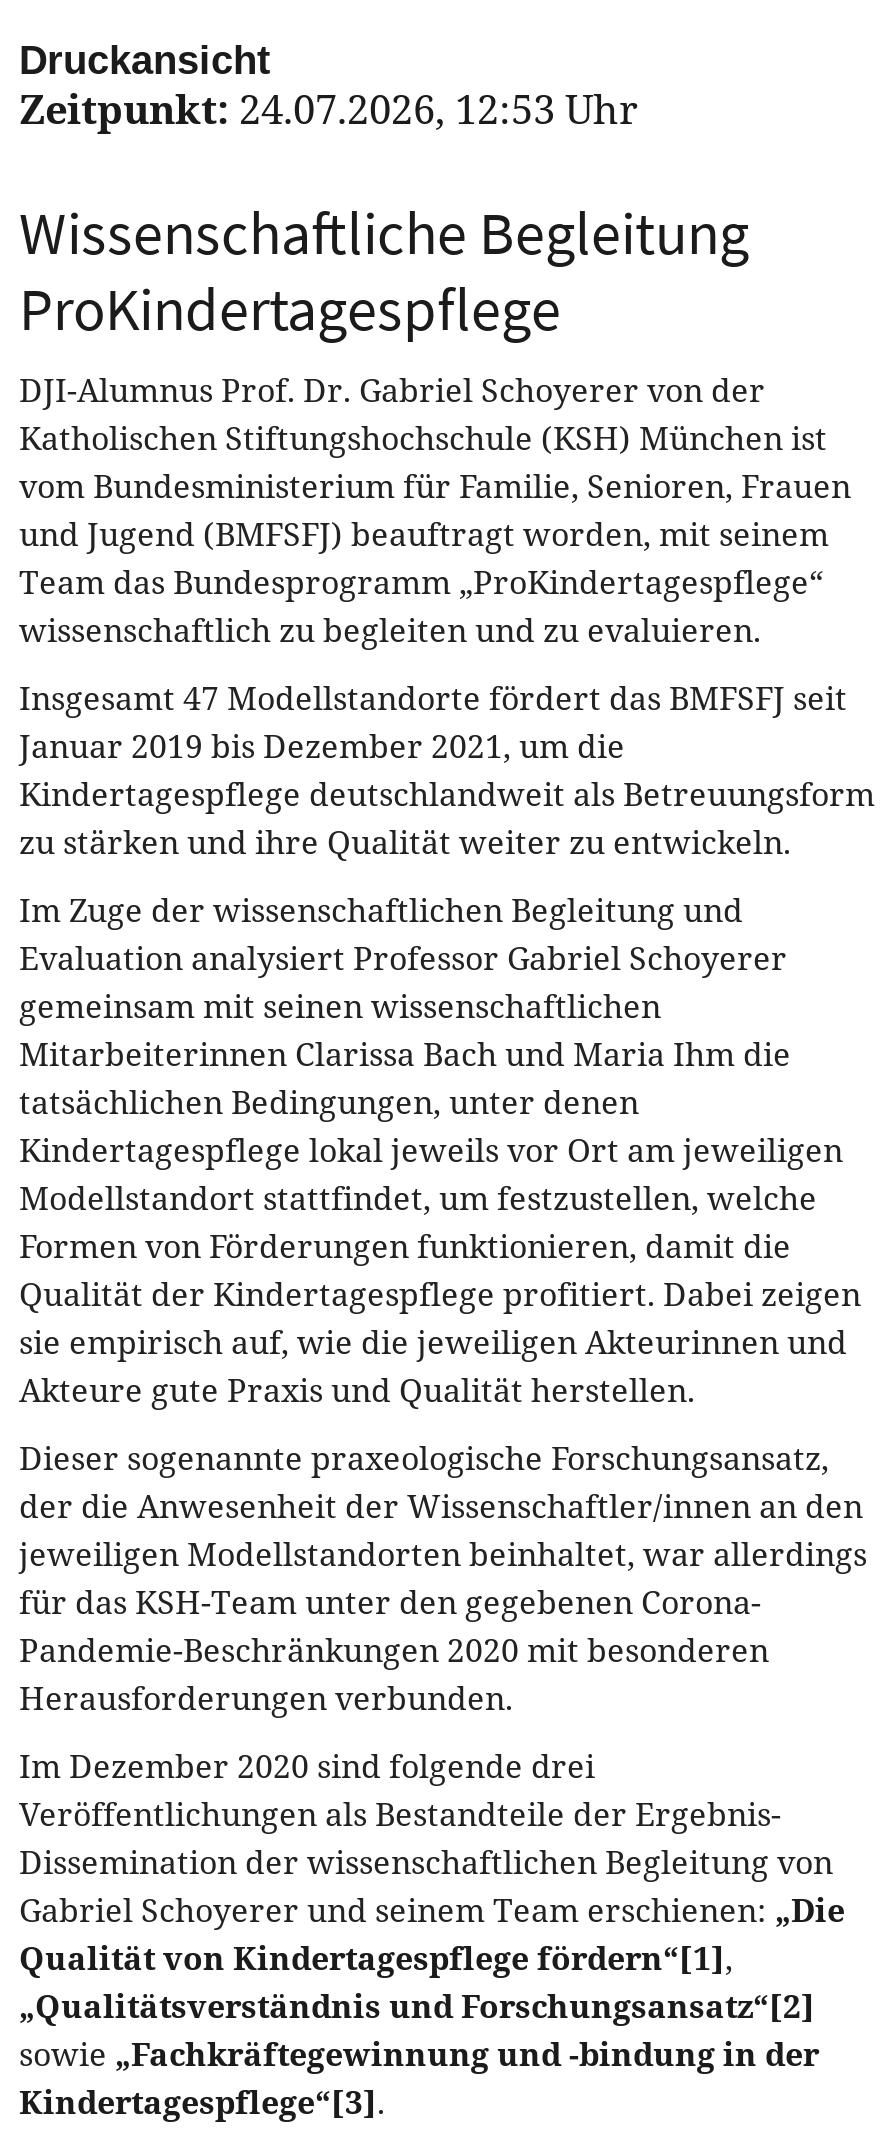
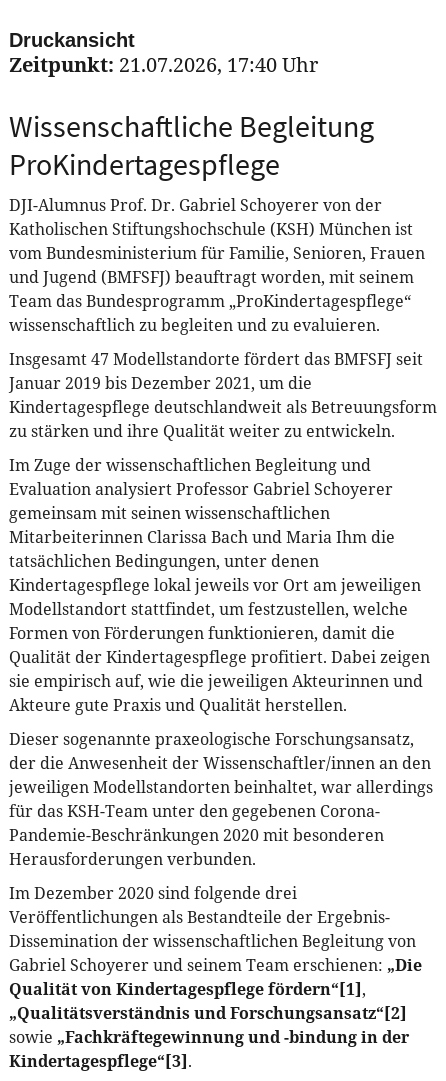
[19,82,637,136] Zeitpunkt: 24.07.2026, 12:53 Uhr -> [9,51,318,78] Zeitpunkt: 21.07.2026, 17:40 Uhr

